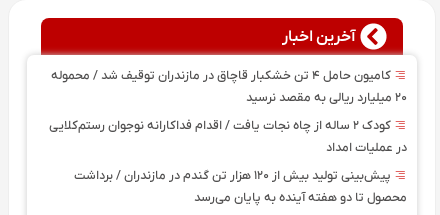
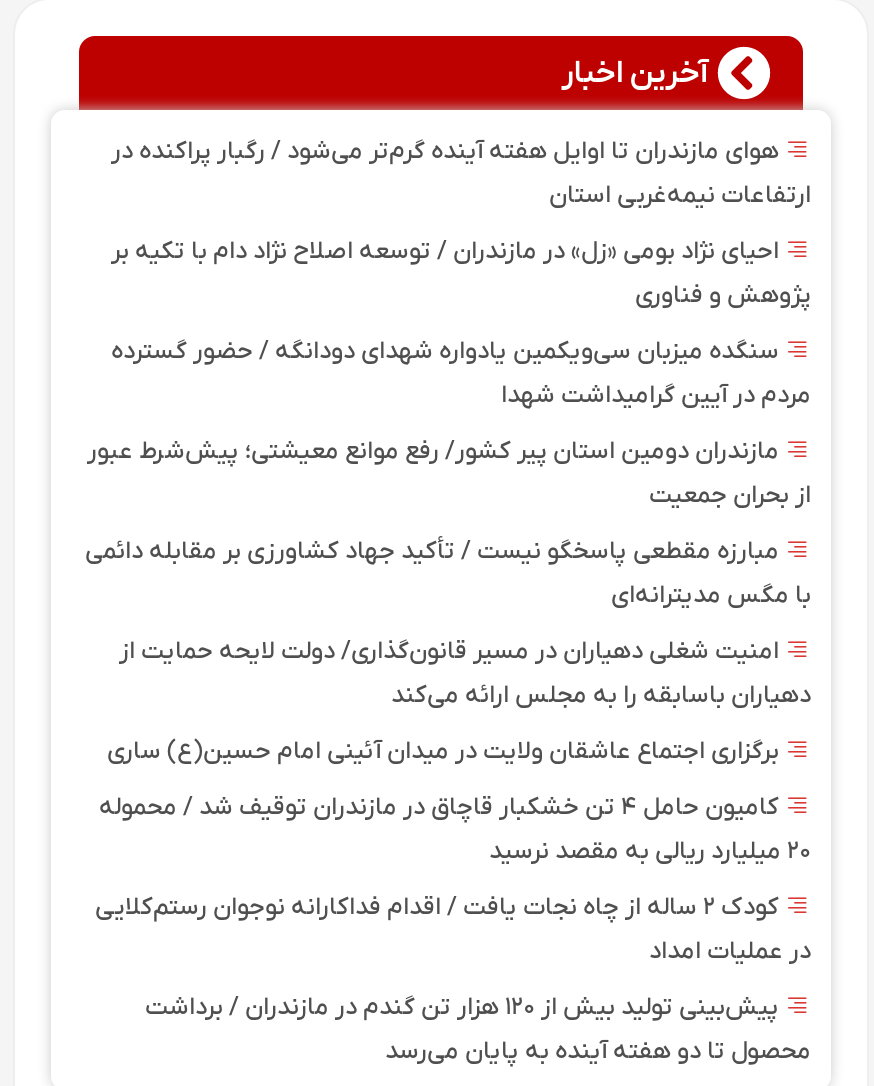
none -> [85,137,811,769] هوای مازندران تا اوایل هفته آینده گرم‌تر می‌شود / رگبار پراکنده در | ارتفاعات نیمه‌غربی استان | احیای نژاد بومی «زل» در مازندران / توسعه اصلاح نژاد دام با تکیه بر | پژوهش و فناوری | سنگده میزبان سی‌ویکمین یادواره شهدای دودانگه / حضور گسترده | مردم در آیین گرامیداشت شهدا | مازندران دومین استان پیر کشور/ رفع موانع معیشتی؛ پیش‌شرط عبور | از بحران جمعیت | مبارزه مقطعی پاسخگو نیست / تأکید جهاد کشاورزی بر مقابله دائمی | با مگس مدیترانه‌ای | امنیت شغلی دهیاران در مسیر قانون‌گذاری/ دولت لایحه حمایت از | دهیاران باسابقه را به مجلس ارائه می‌کند | برگزاری اجتماع عاشقان ولایت در میدان آئینی امام حسین(ع) ساری

